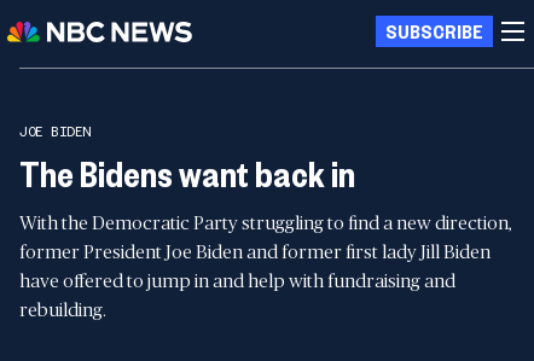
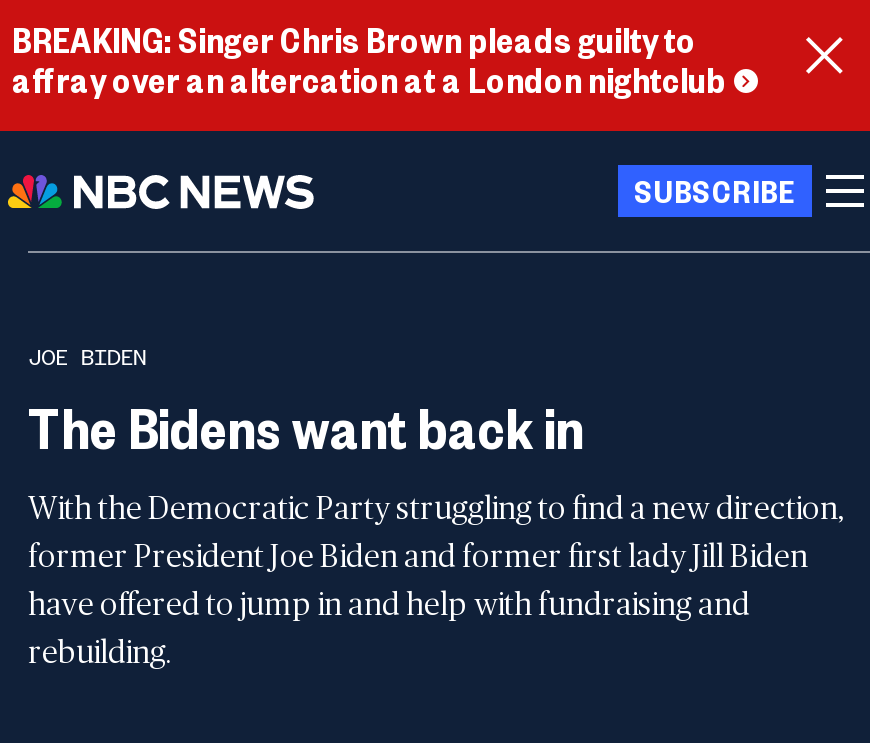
none -> [12,15,726,101] BREAKING: Singer Chris Brown pleads guilty to | affray over an altercation at a London nightclub

